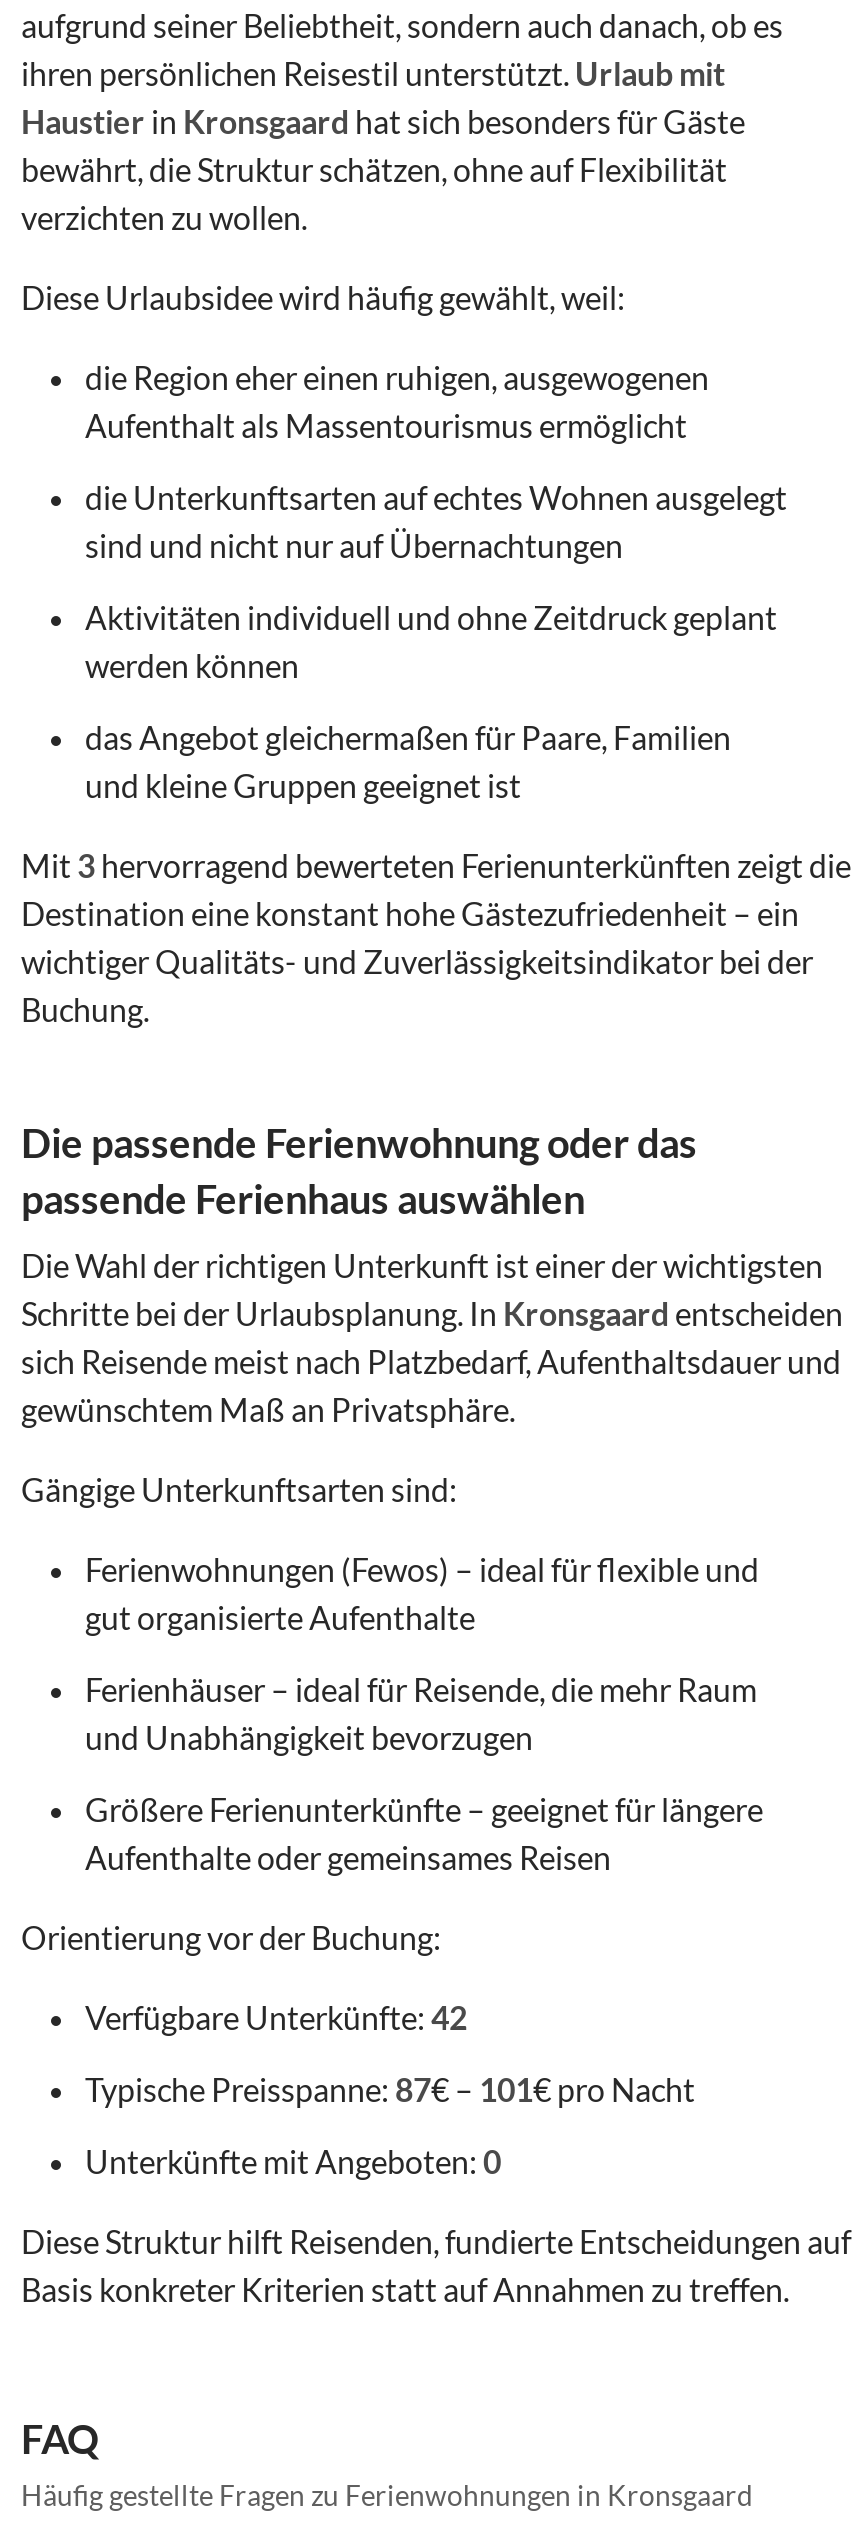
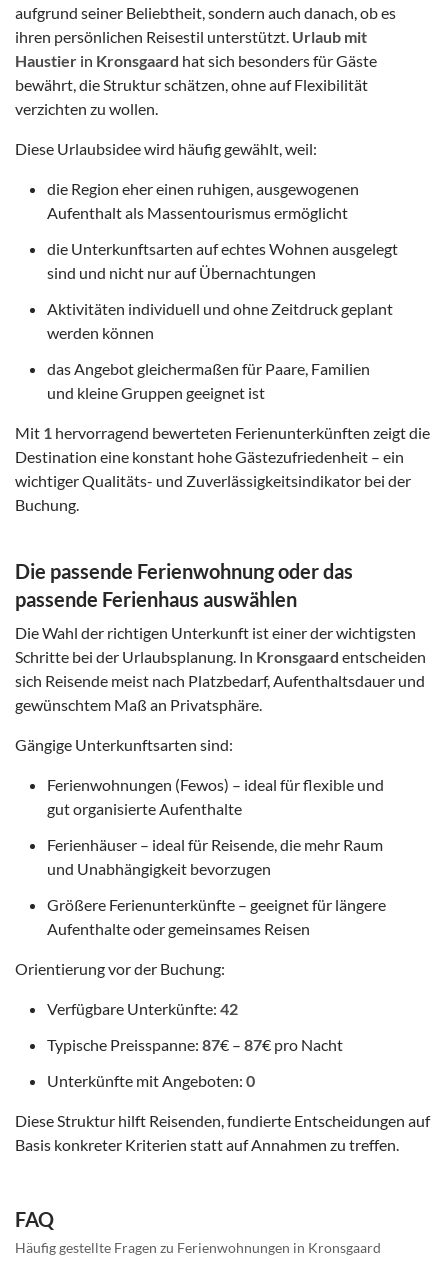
[21,847,851,885] Mit 3 hervorragend bewerteten Ferienunterkünften zeigt die -> [15,423,430,442] Mit 1 hervorragend bewerteten Ferienunterkünften zeigt die
[85,2071,695,2109] Typische Preisspanne: 87€ – 101€ pro Nacht -> [47,1035,343,1054] Typische Preisspanne: 87€ – 87€ pro Nacht

